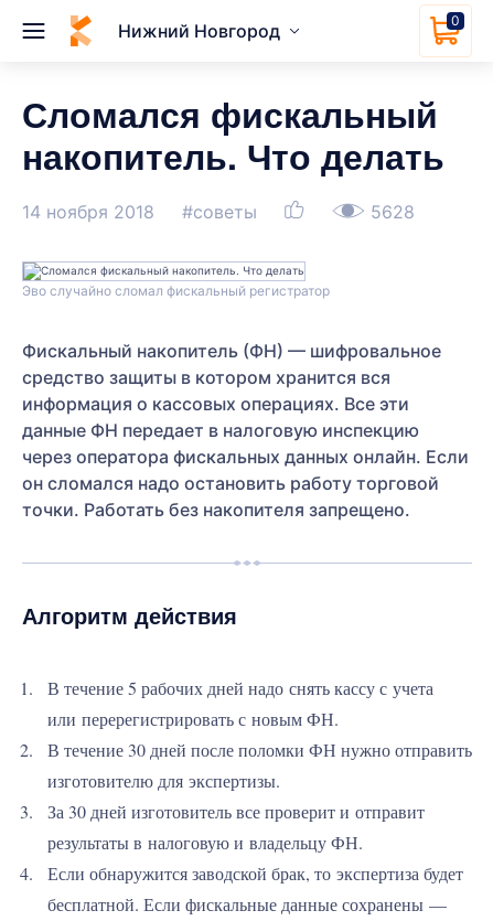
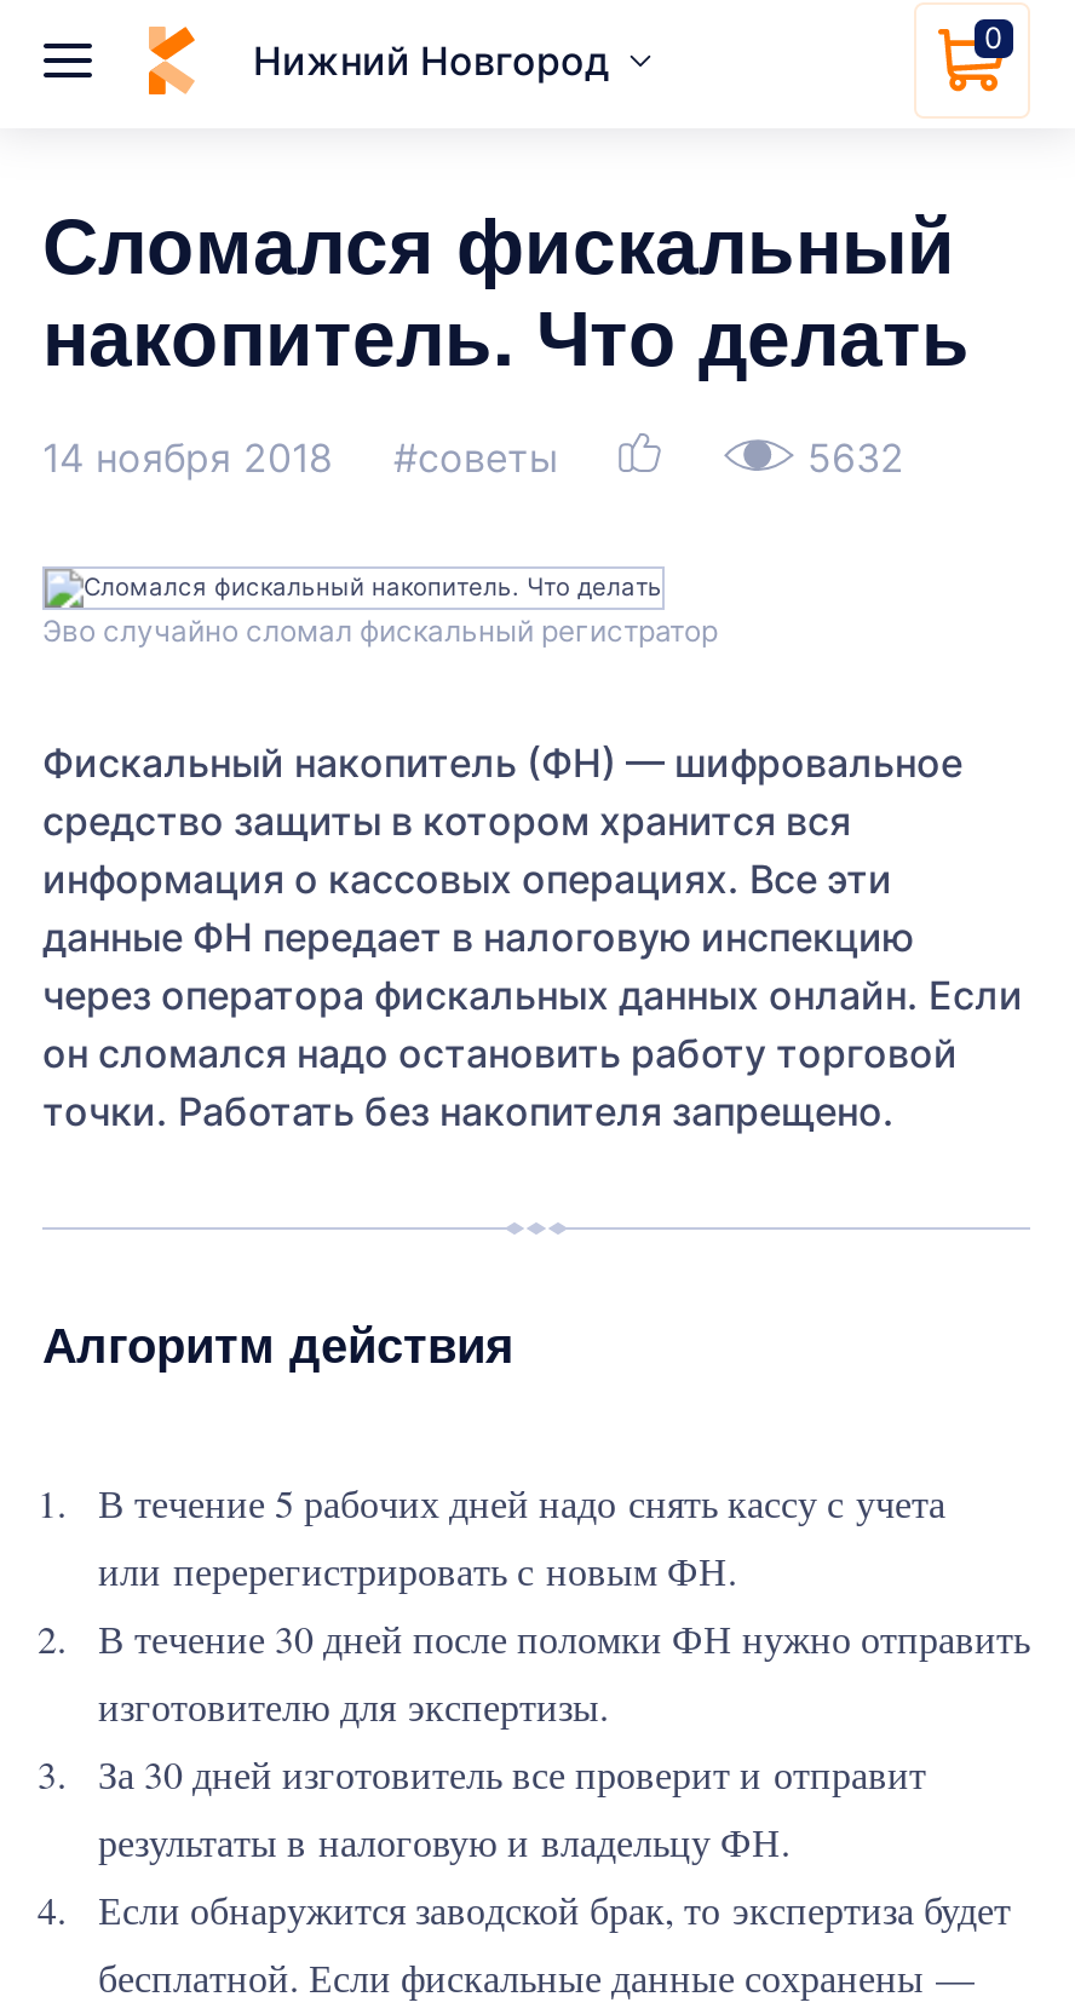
[365,201,415,223] 5628 -> [795,433,904,482] 5632

